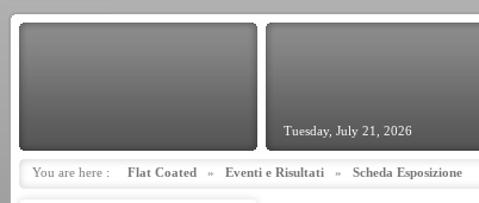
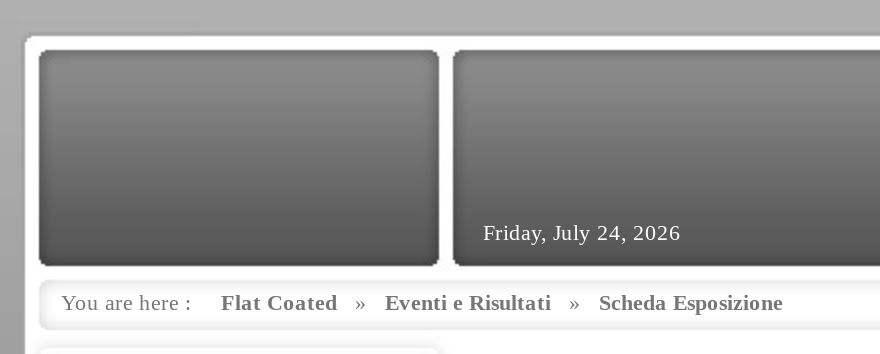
[284,123,412,138] Tuesday, July 21, 2026 -> [483,220,681,244] Friday, July 24, 2026

